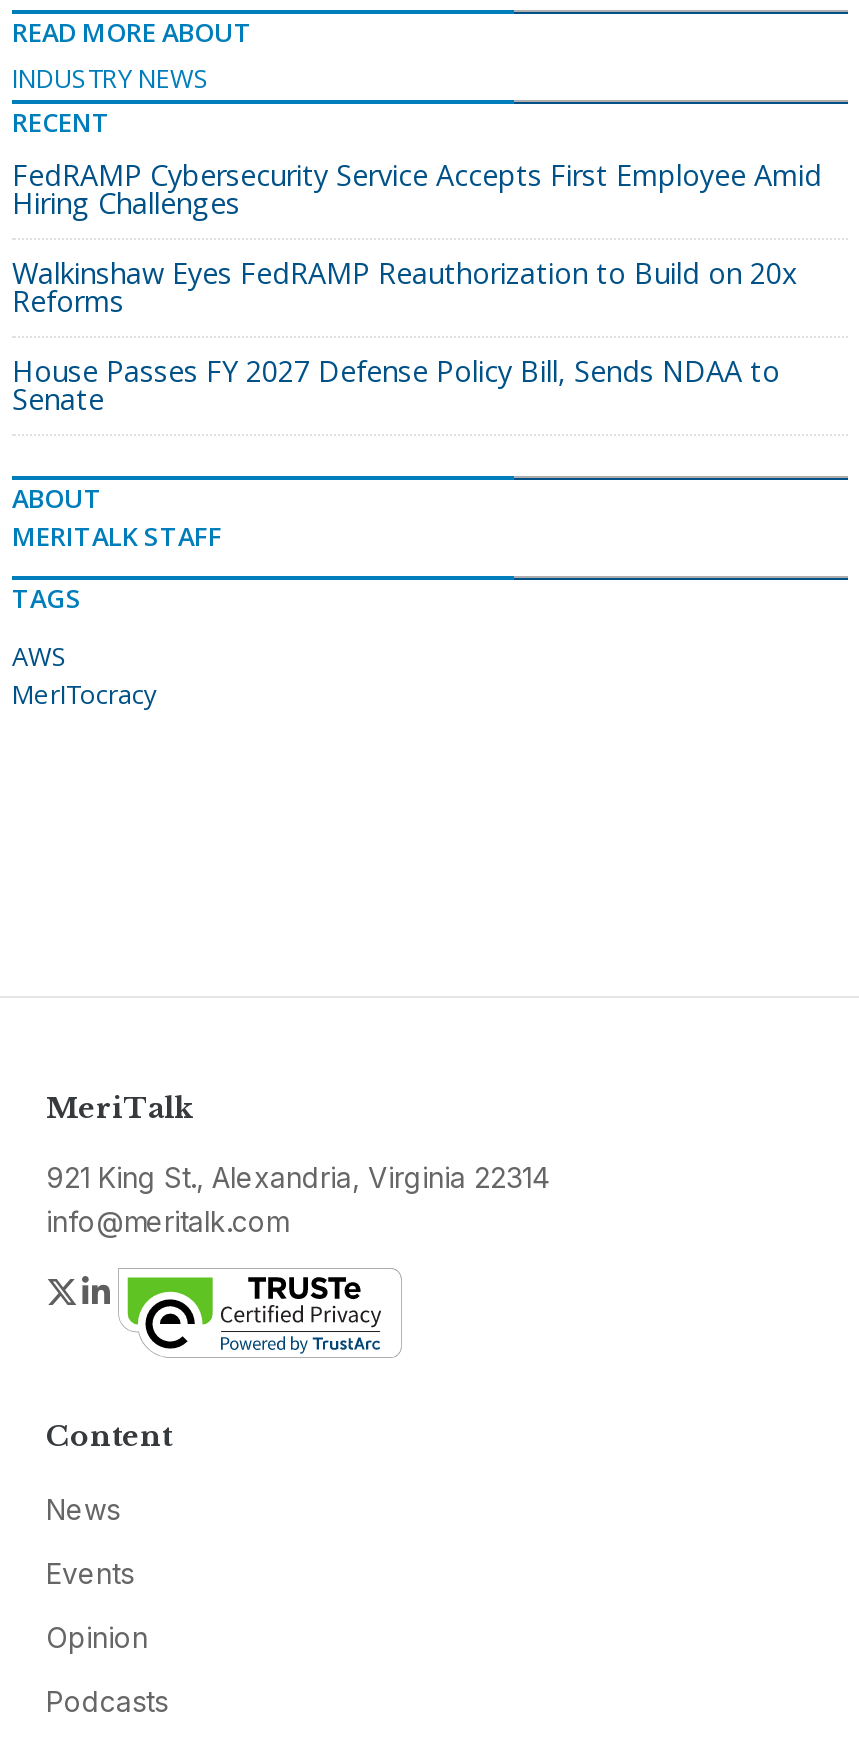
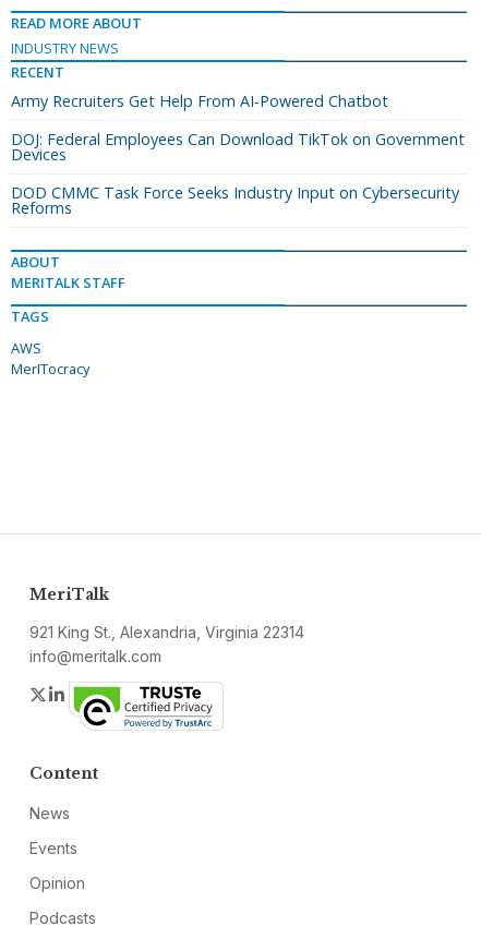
[12,156,822,292] FedRAMP Cybersecurity Service Accepts First Employee Amid | Hiring Challenges | Walkinshaw Eyes FedRAMP Reauthorization to Build on 20x -> [11,91,465,203] Army Recruiters Get Help From AI-Powered Chatbot | DOJ: Federal Employees Can Download TikTok on Government | Devices | DOD CMMC Task Force Seeks Industry Input on Cybersecurity
moved [12,282,124,320] -> [11,198,72,218]: Reforms
[12,352,780,418] House Passes FY 2027 Defense Policy Bill, Sends NDAA to | Senate -> none

